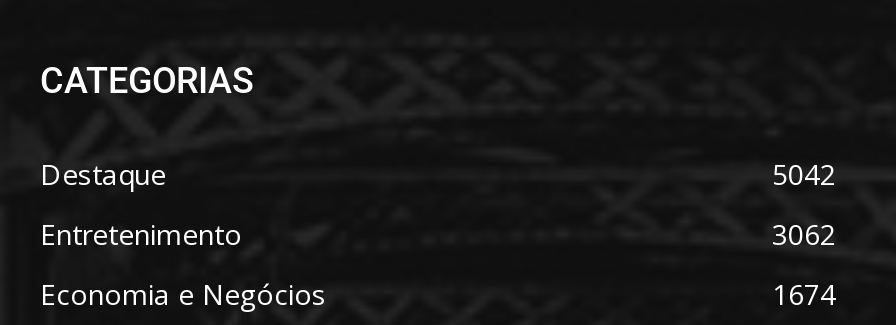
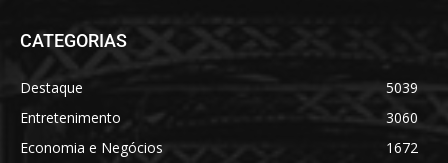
[772,154,836,192] 5042 -> [386,78,418,97] 5039
[772,214,836,252] 3062 -> [386,108,418,127] 3060
[772,274,836,312] 1674 -> [386,138,418,157] 1672

